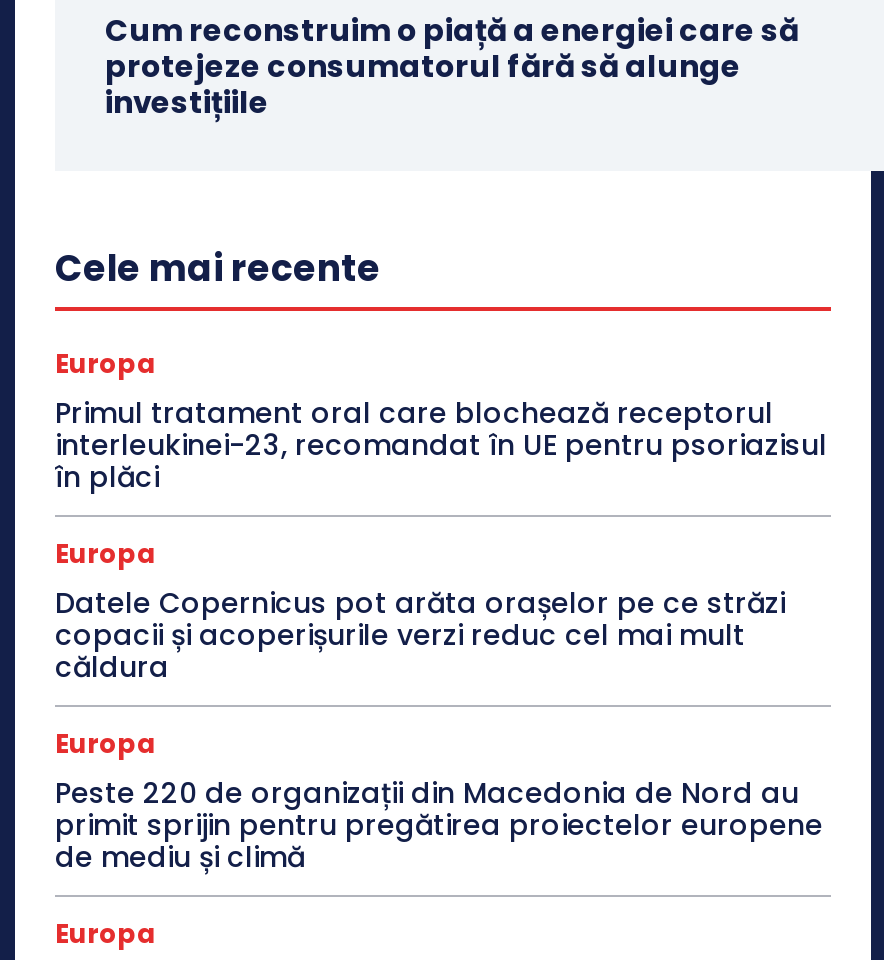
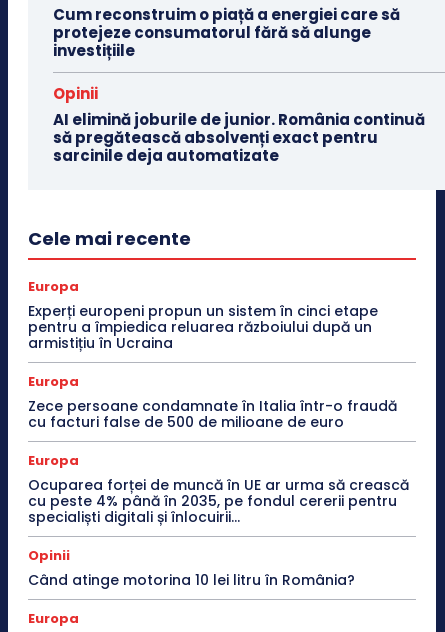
none -> [53,83,425,166] Opinii | AI elimină joburile de junior. România continuă | să pregătească absolvenți exact pentru | sarcinile deja automatizate
[55,393,827,497] Primul tratament oral care blochează receptorul | interleukinei-23, recomandat în UE pentru psoriazisul | în plăci -> [28,301,378,353] Experți europeni propun un sistem în cinci etape | pentru a împiedica reluarea războiului după un | armistițiu în Ucraina
[55,583,785,687] Datele Copernicus pot arăta orașelor pe ce străzi | copacii și acoperișurile verzi reduc cel mai mult | căldura -> [28,396,397,432] Zece persoane condamnate în Italia într-o fraudă | cu facturi false de 500 de milioane de euro
[55,773,823,877] Peste 220 de organizații din Macedonia de Nord au | primit sprijin pentru pregătirea proiectelor europene | de mediu și climă -> [28,475,409,590] Ocuparea forței de muncă în UE ar urma să crească | cu peste 4% până în 2035, pe fondul cererii pentru | specialiști digitali și înlocuirii... | Opinii | Când atinge motorina 10 lei litru în România?

